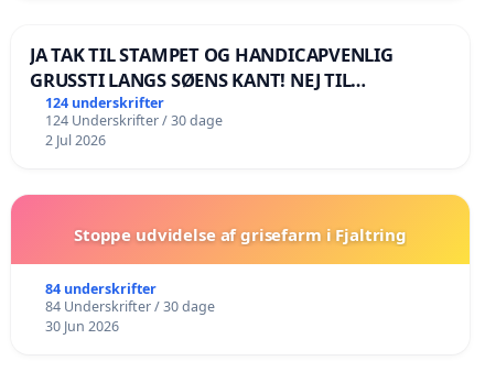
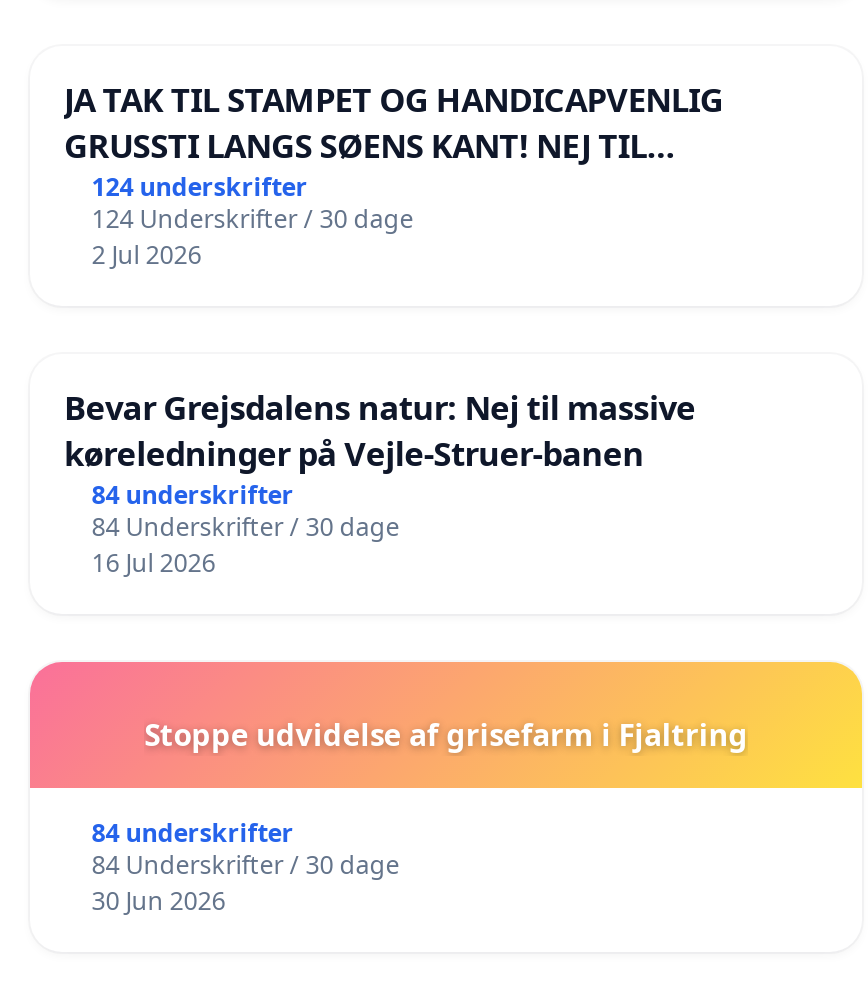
none -> [64,384,696,579] Bevar Grejsdalens natur: Nej til massive | køreledninger på Vejle-Struer-banen | 84 underskrifter | 84 Underskrifter / 30 dage | 16 Jul 2026

